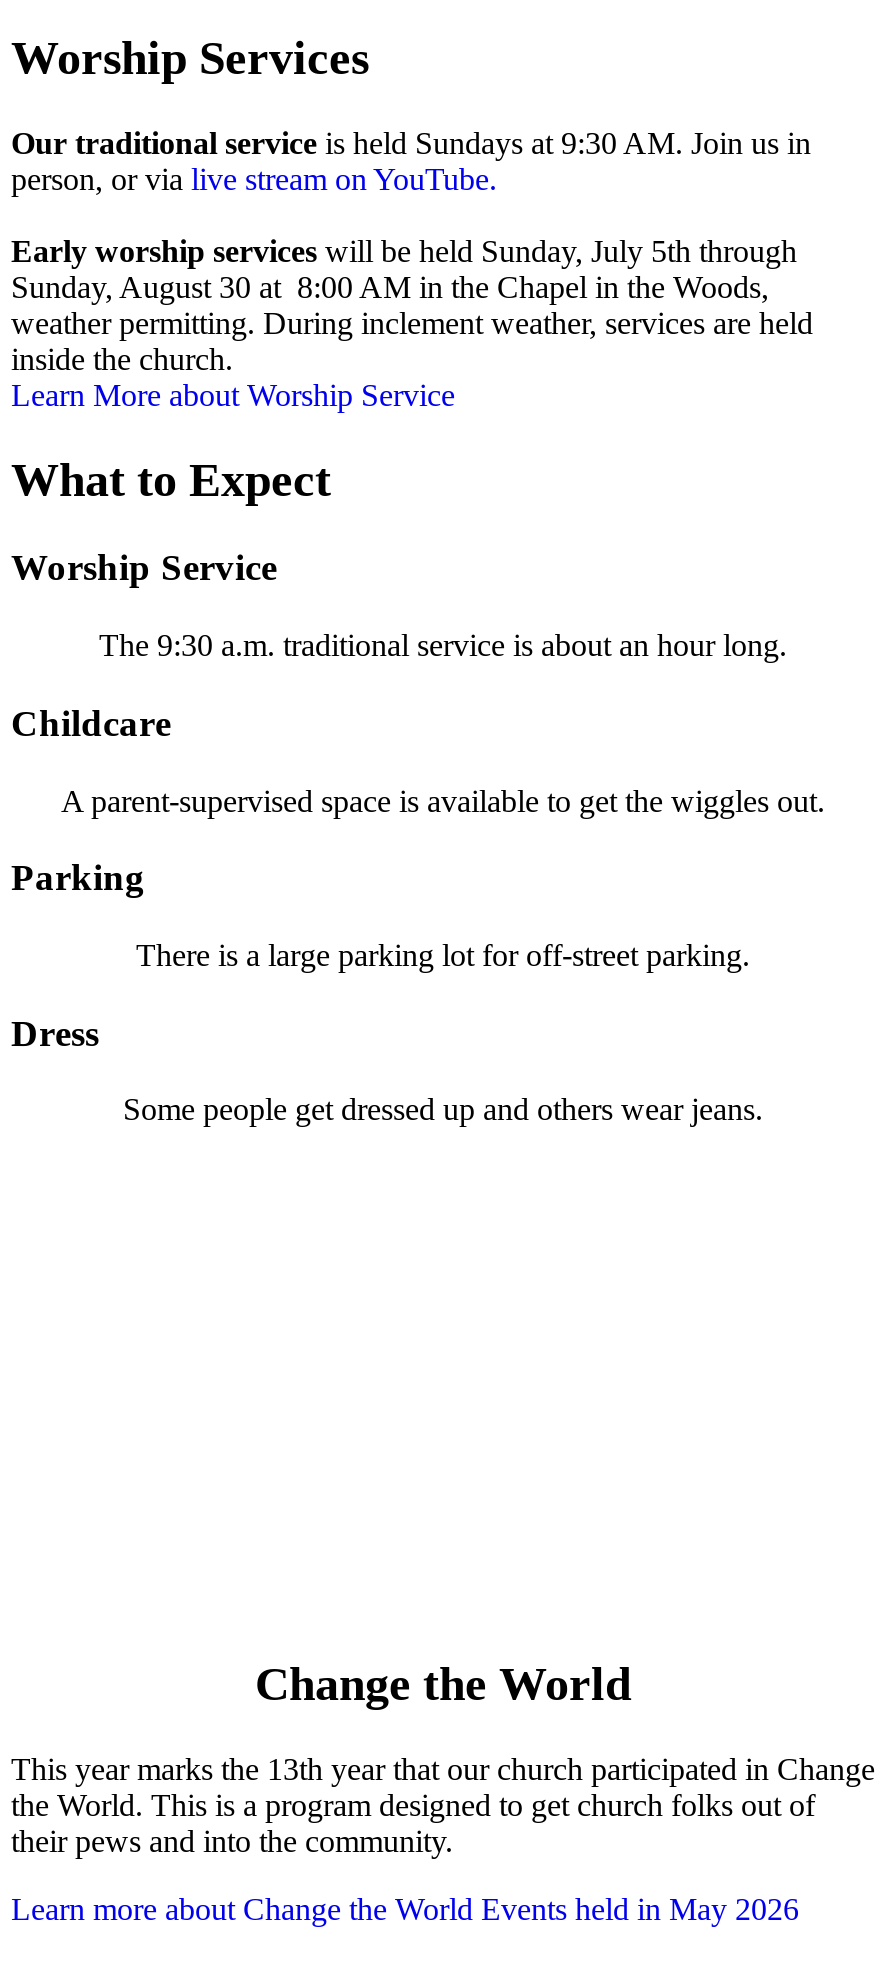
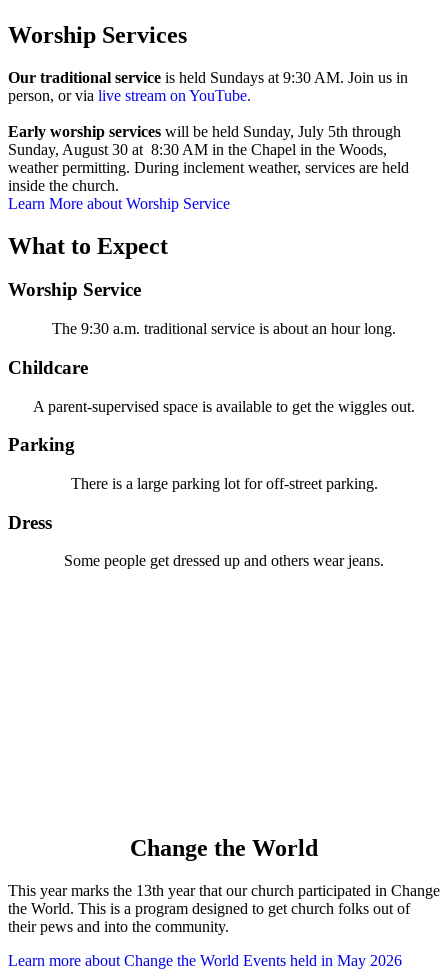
[11,269,769,303] Sunday, August 30 at 8:00 AM in the Chapel in the Woods, -> [8,141,387,158] Sunday, August 30 at 8:30 AM in the Chapel in the Woods,

